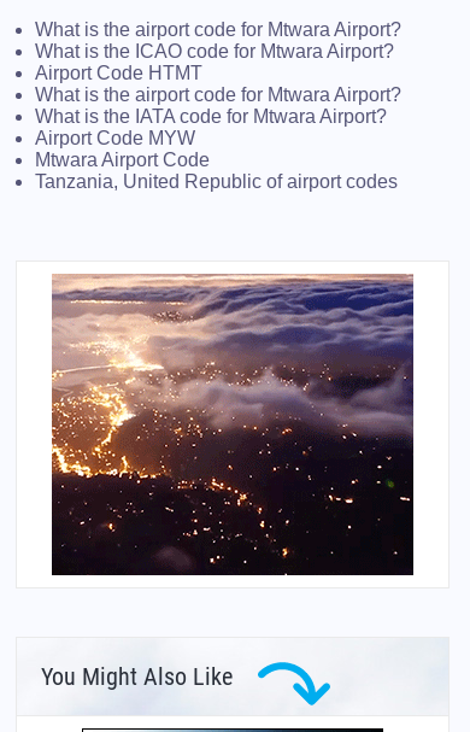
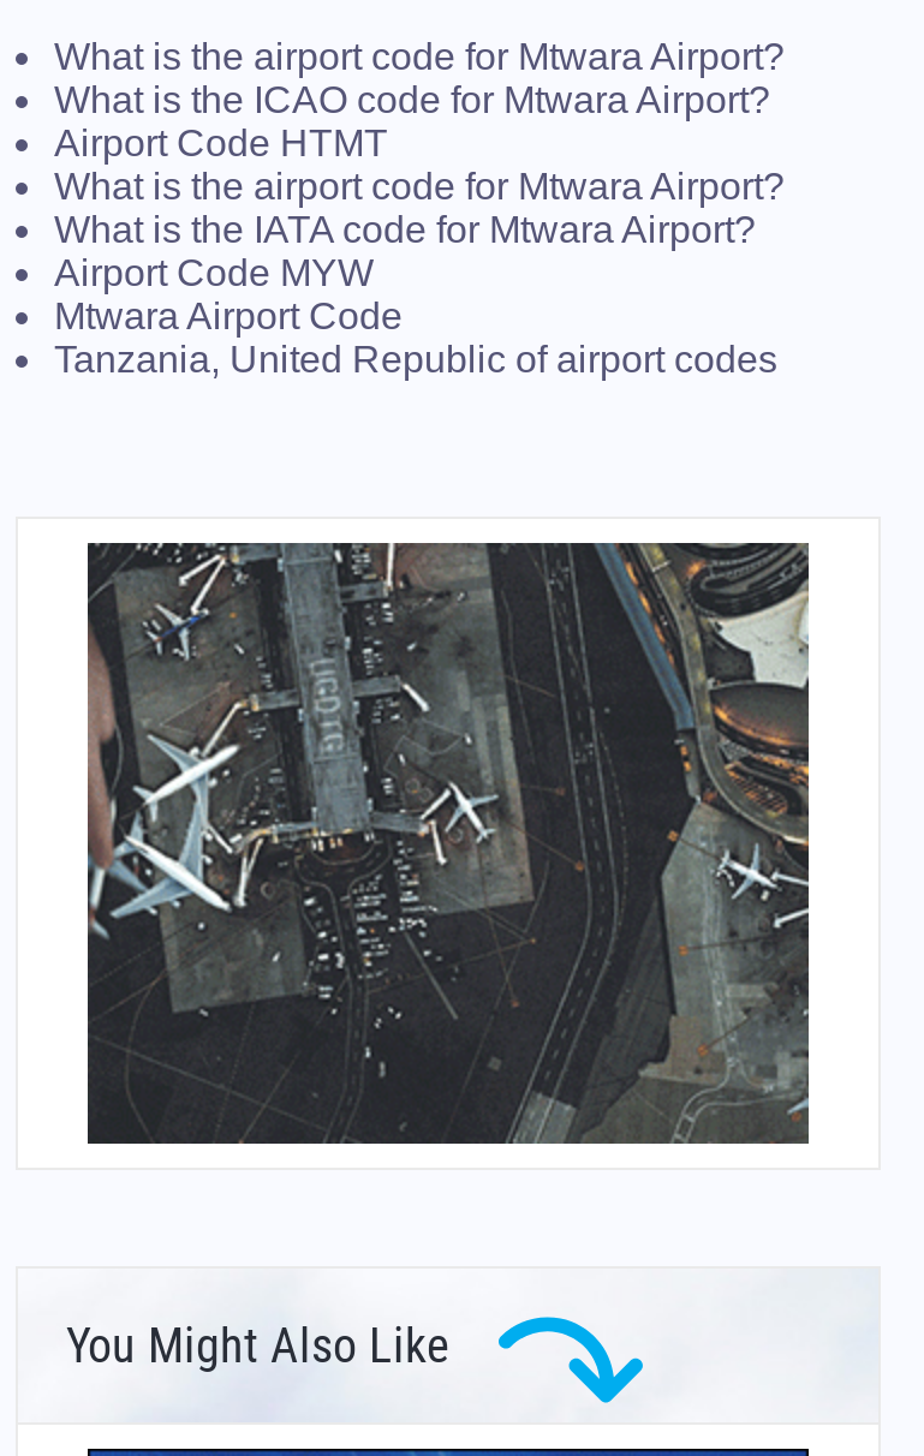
[51,274,415,576] [image] -> [85,541,811,1146] [image]

